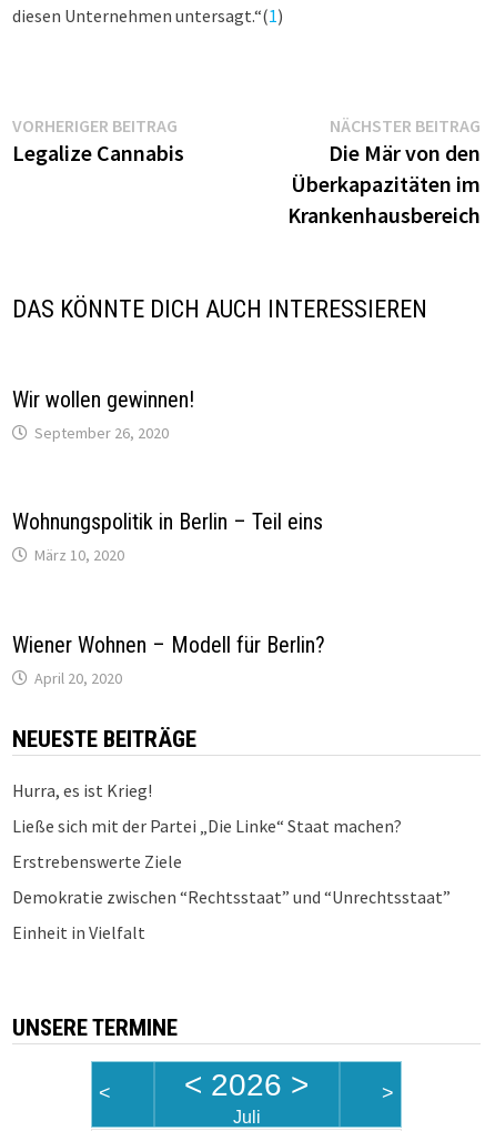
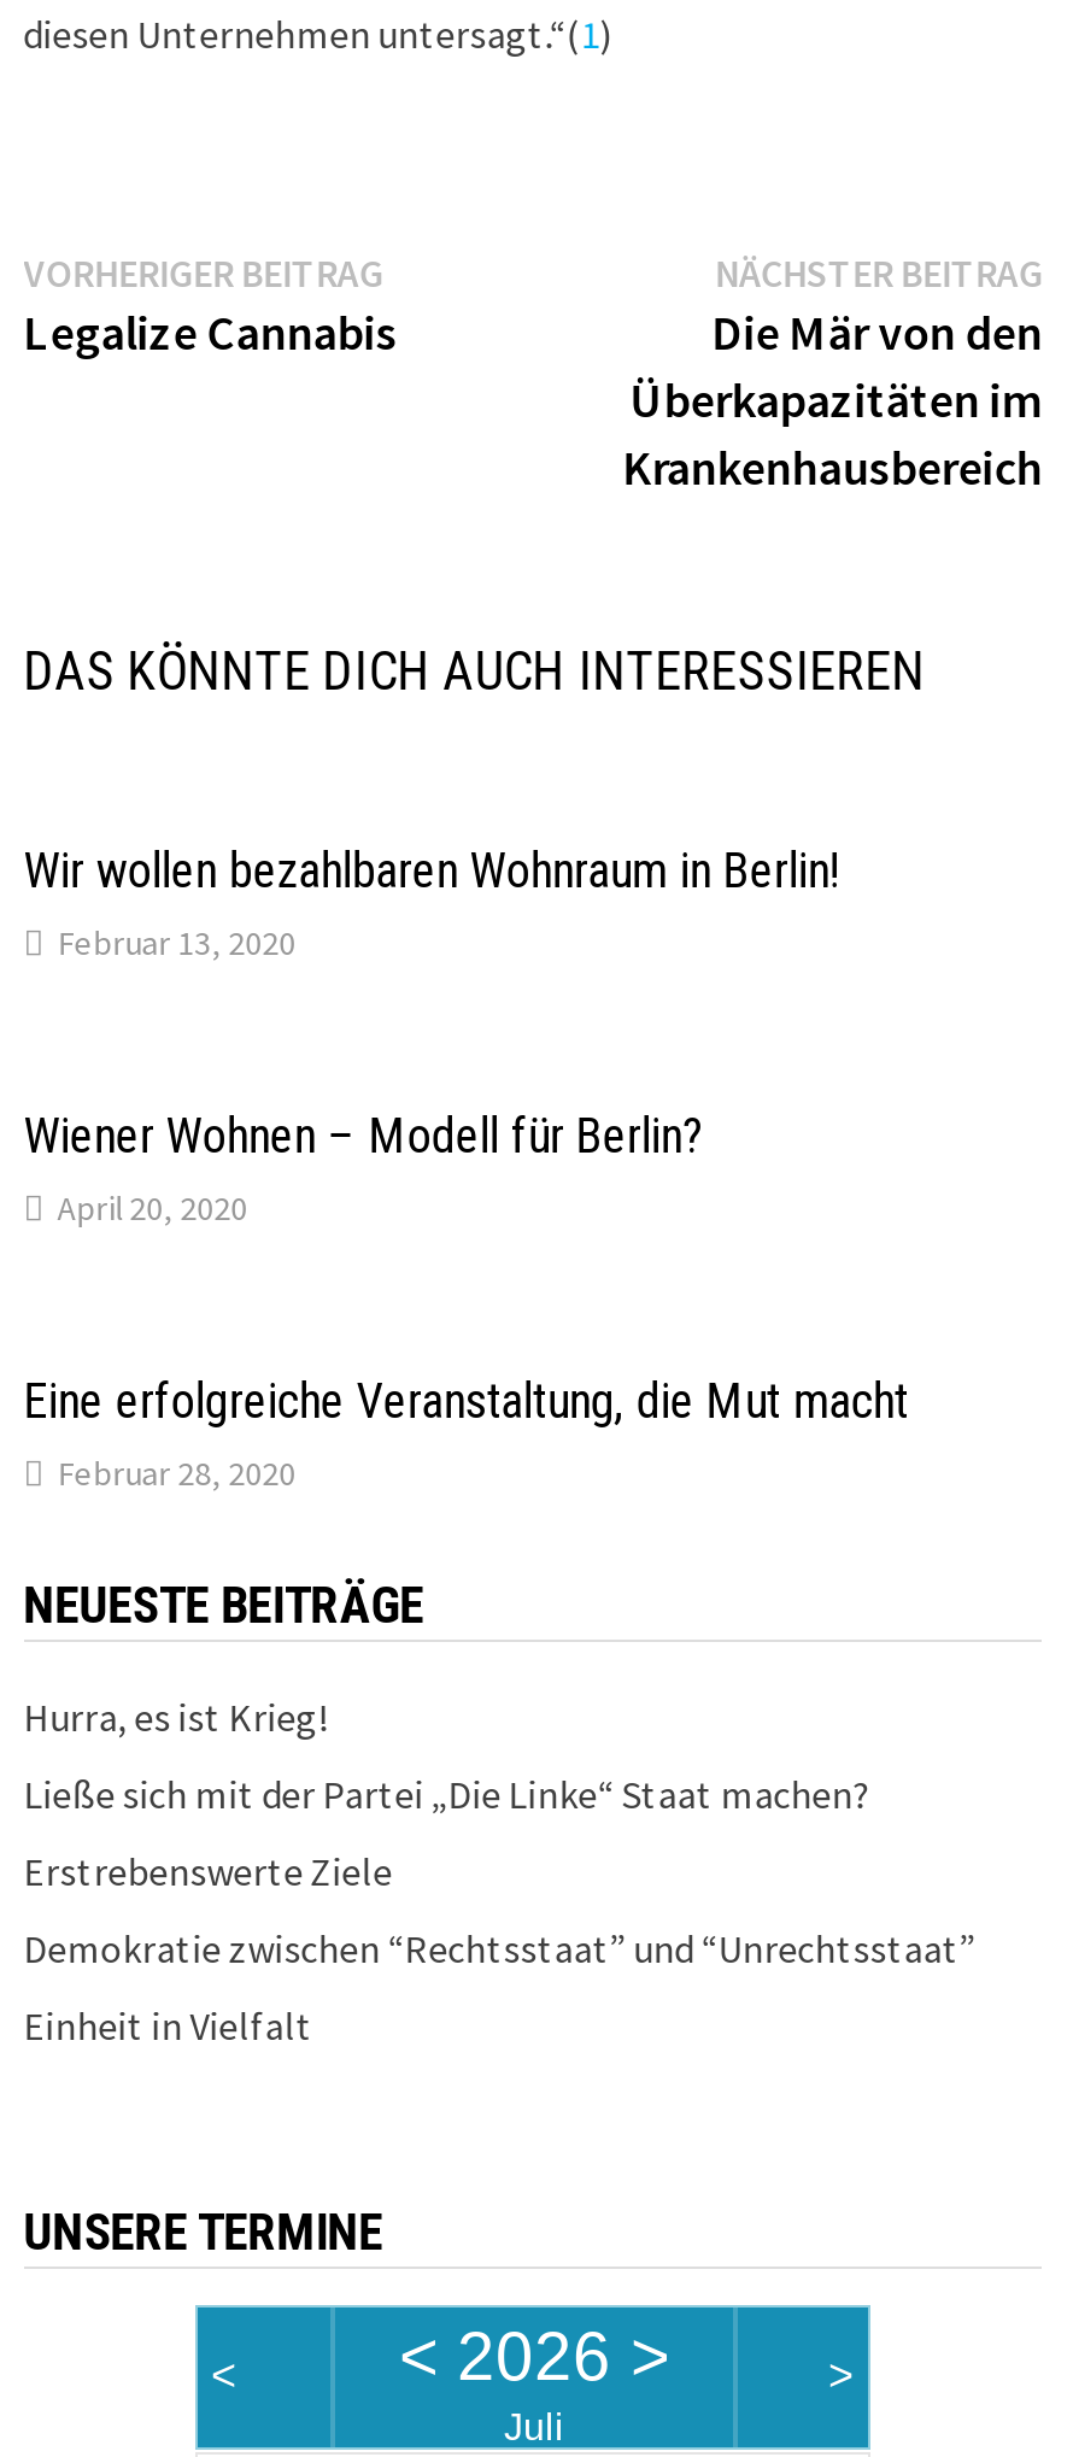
[12,387,323,565] Wir wollen gewinnen! | September 26, 2020 | Wohnungspolitik in Berlin – Teil eins | März 10, 2020 -> [24,840,841,963] Wir wollen bezahlbaren Wohnraum in Berlin! | Februar 13, 2020
moved [12,631,325,688] -> [24,1105,704,1228]: Wiener Wohnen – Modell für Berlin? | April 20, 2020
none -> [24,1371,909,1494] Eine erfolgreiche Veranstaltung, die Mut macht | Februar 28, 2020

